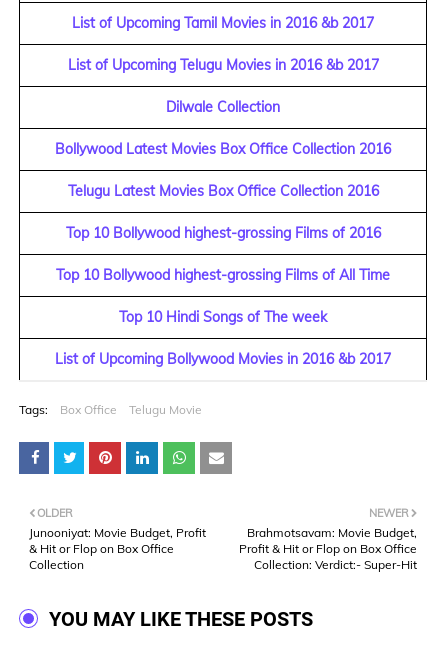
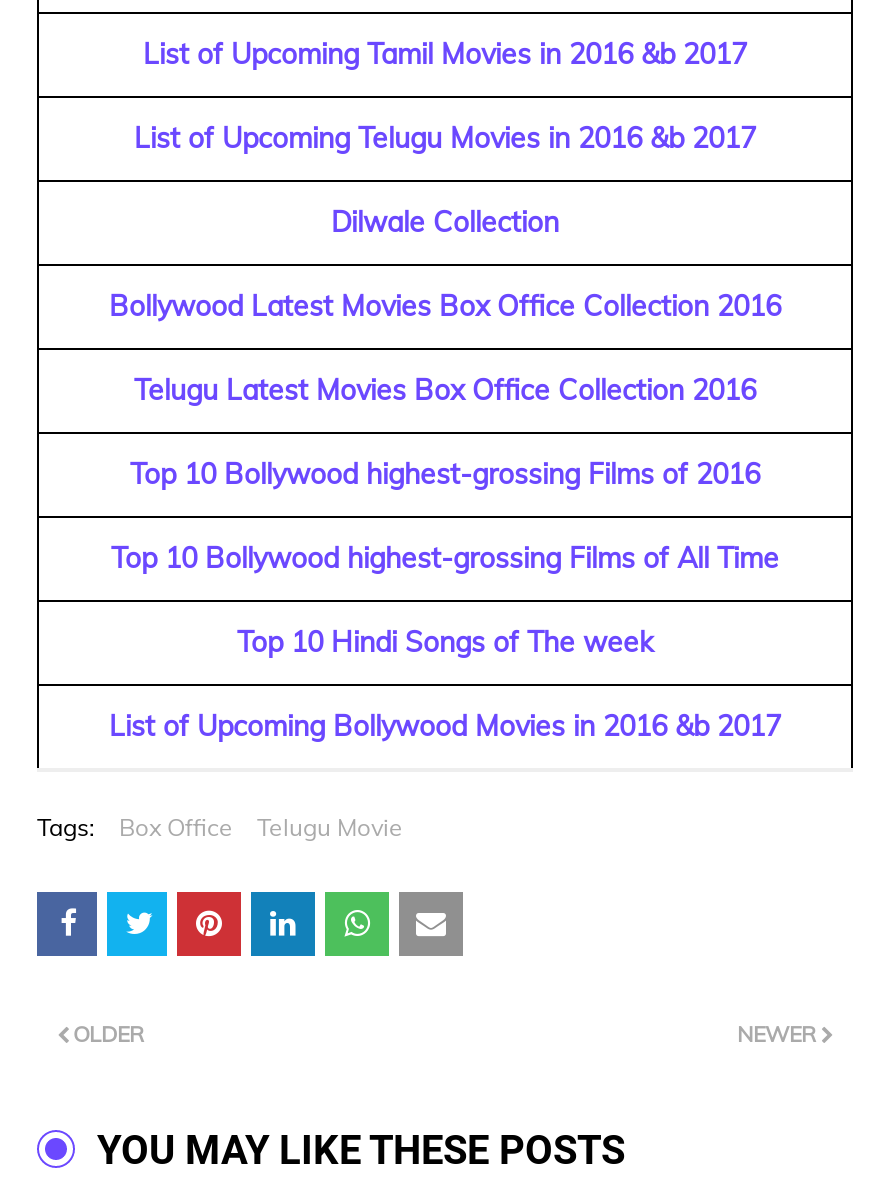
[29,525,206,572] Junooniyat: Movie Budget, Profit | & Hit or Flop on Box Office | Collection -> none
[239,525,417,572] Brahmotsavam: Movie Budget, | Profit & Hit or Flop on Box Office | Collection: Verdict:- Super-Hit -> none

